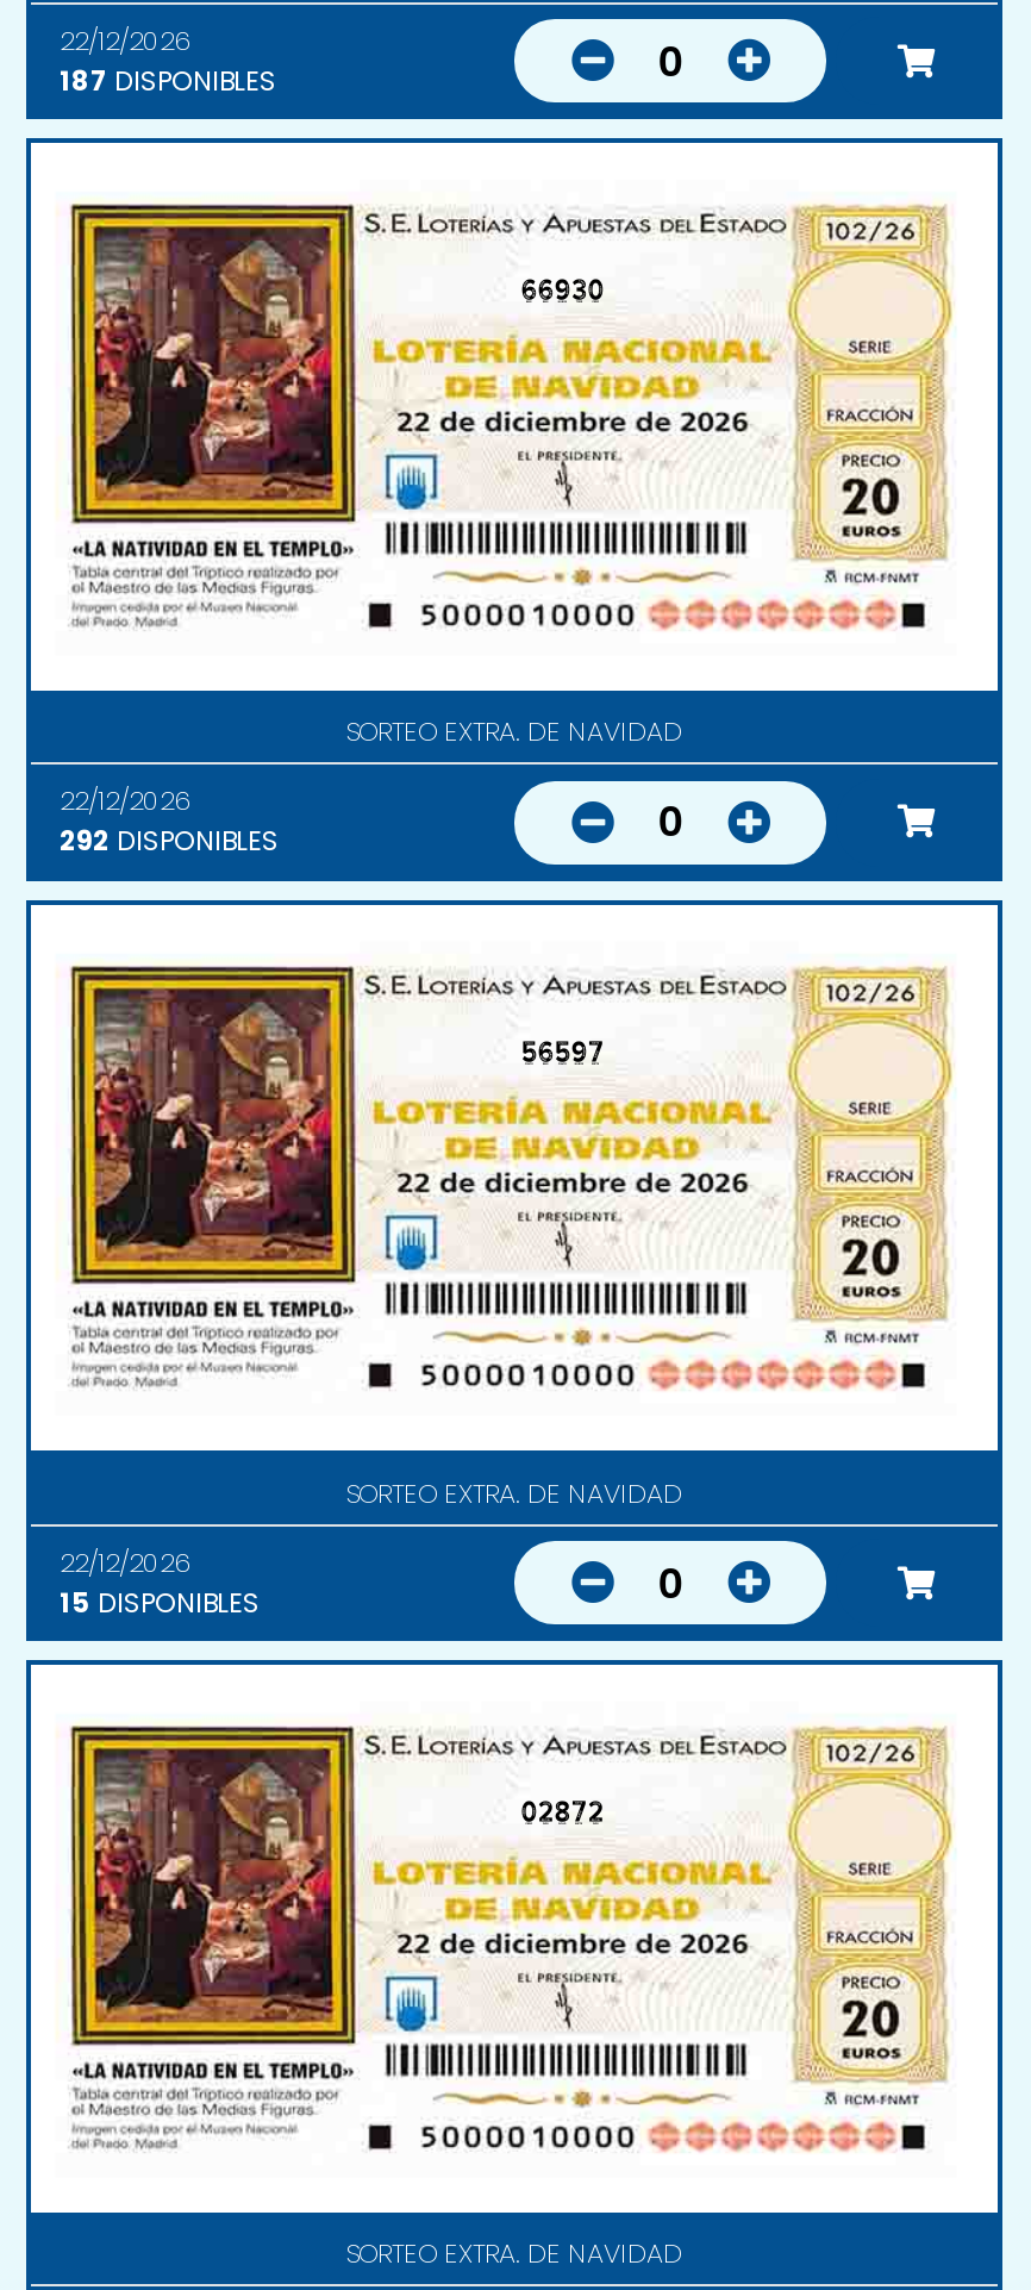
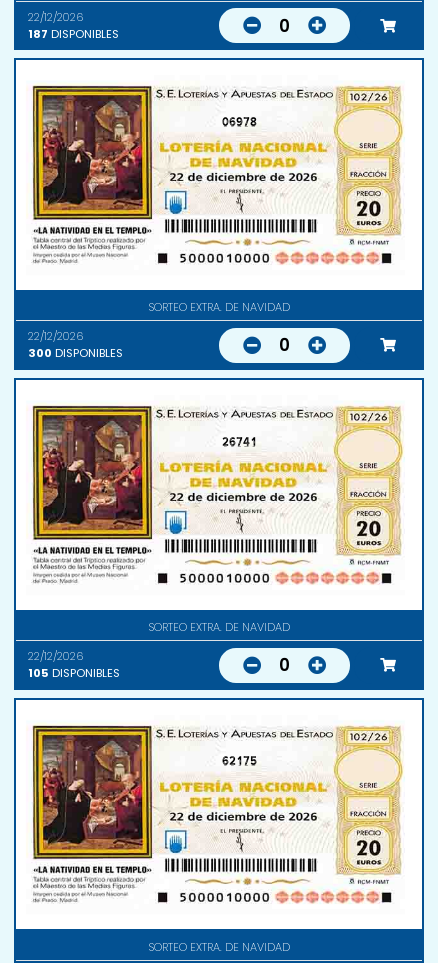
[521,272,604,311] 66930 -> [222,114,257,130] 06978
[60,823,279,861] 292 DISPONIBLES -> [28,345,123,361] 300 DISPONIBLES
[521,1033,604,1072] 56597 -> [222,434,257,450] 26741
[60,1584,260,1622] 15 DISPONIBLES -> [28,665,120,681] 105 DISPONIBLES
[521,1795,604,1833] 02872 -> [222,753,257,769] 62175

